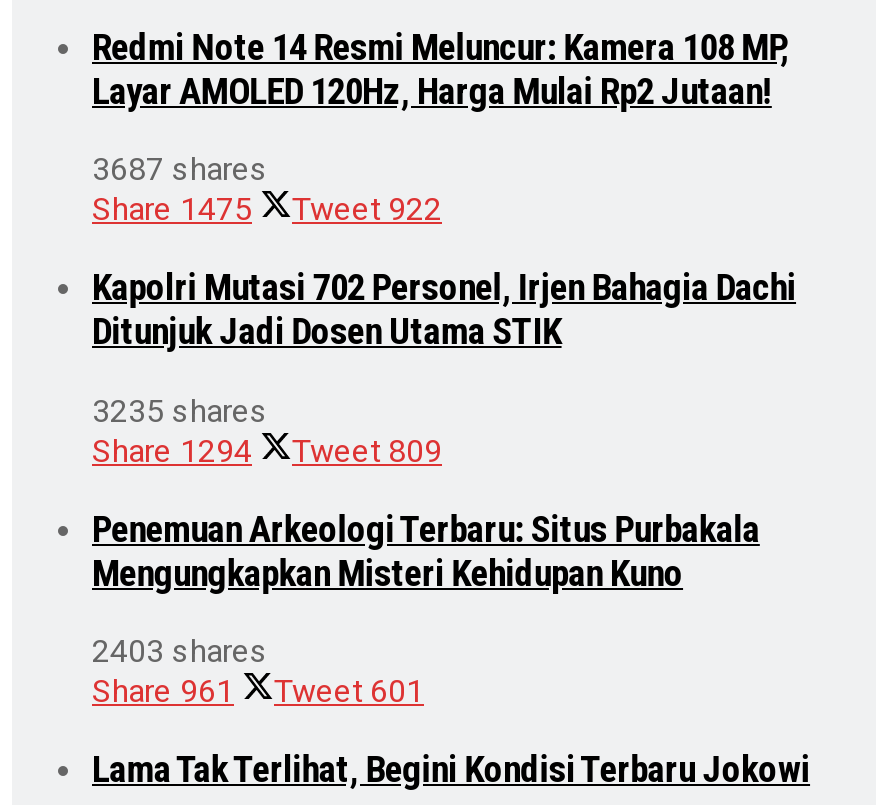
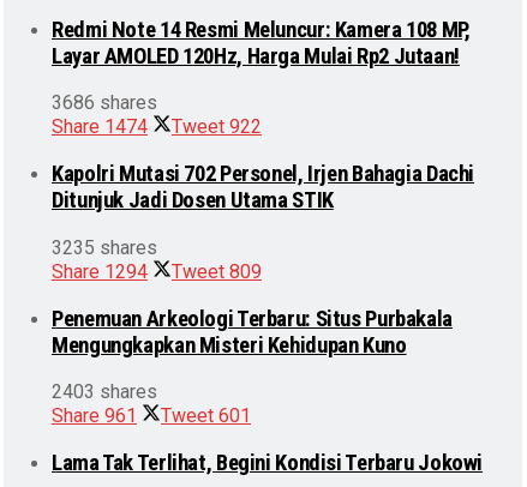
[92,151,268,189] 3687 shares -> [52,92,157,115] 3686 shares
[92,191,442,229] Share 1475 Tweet 922 -> [52,116,262,139] Share 1474 Tweet 922

